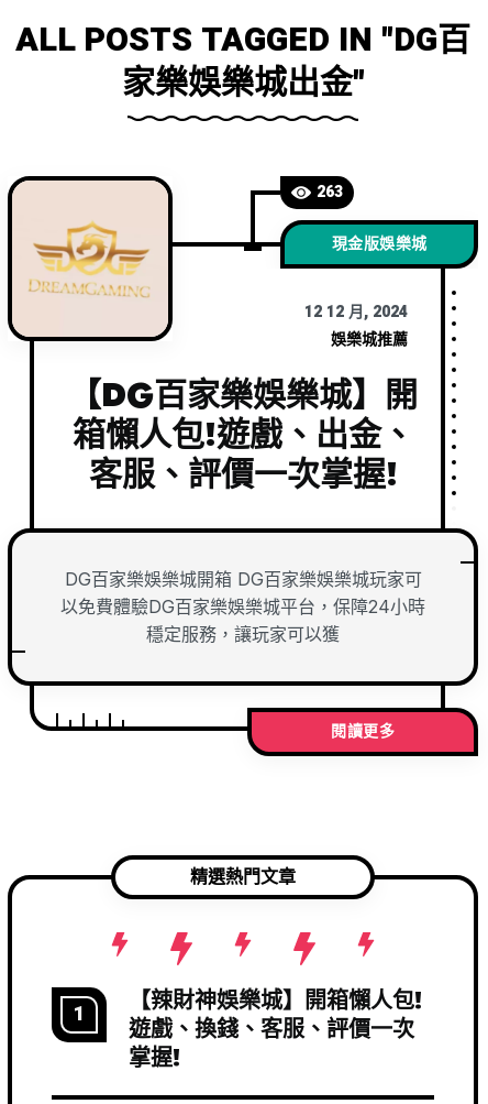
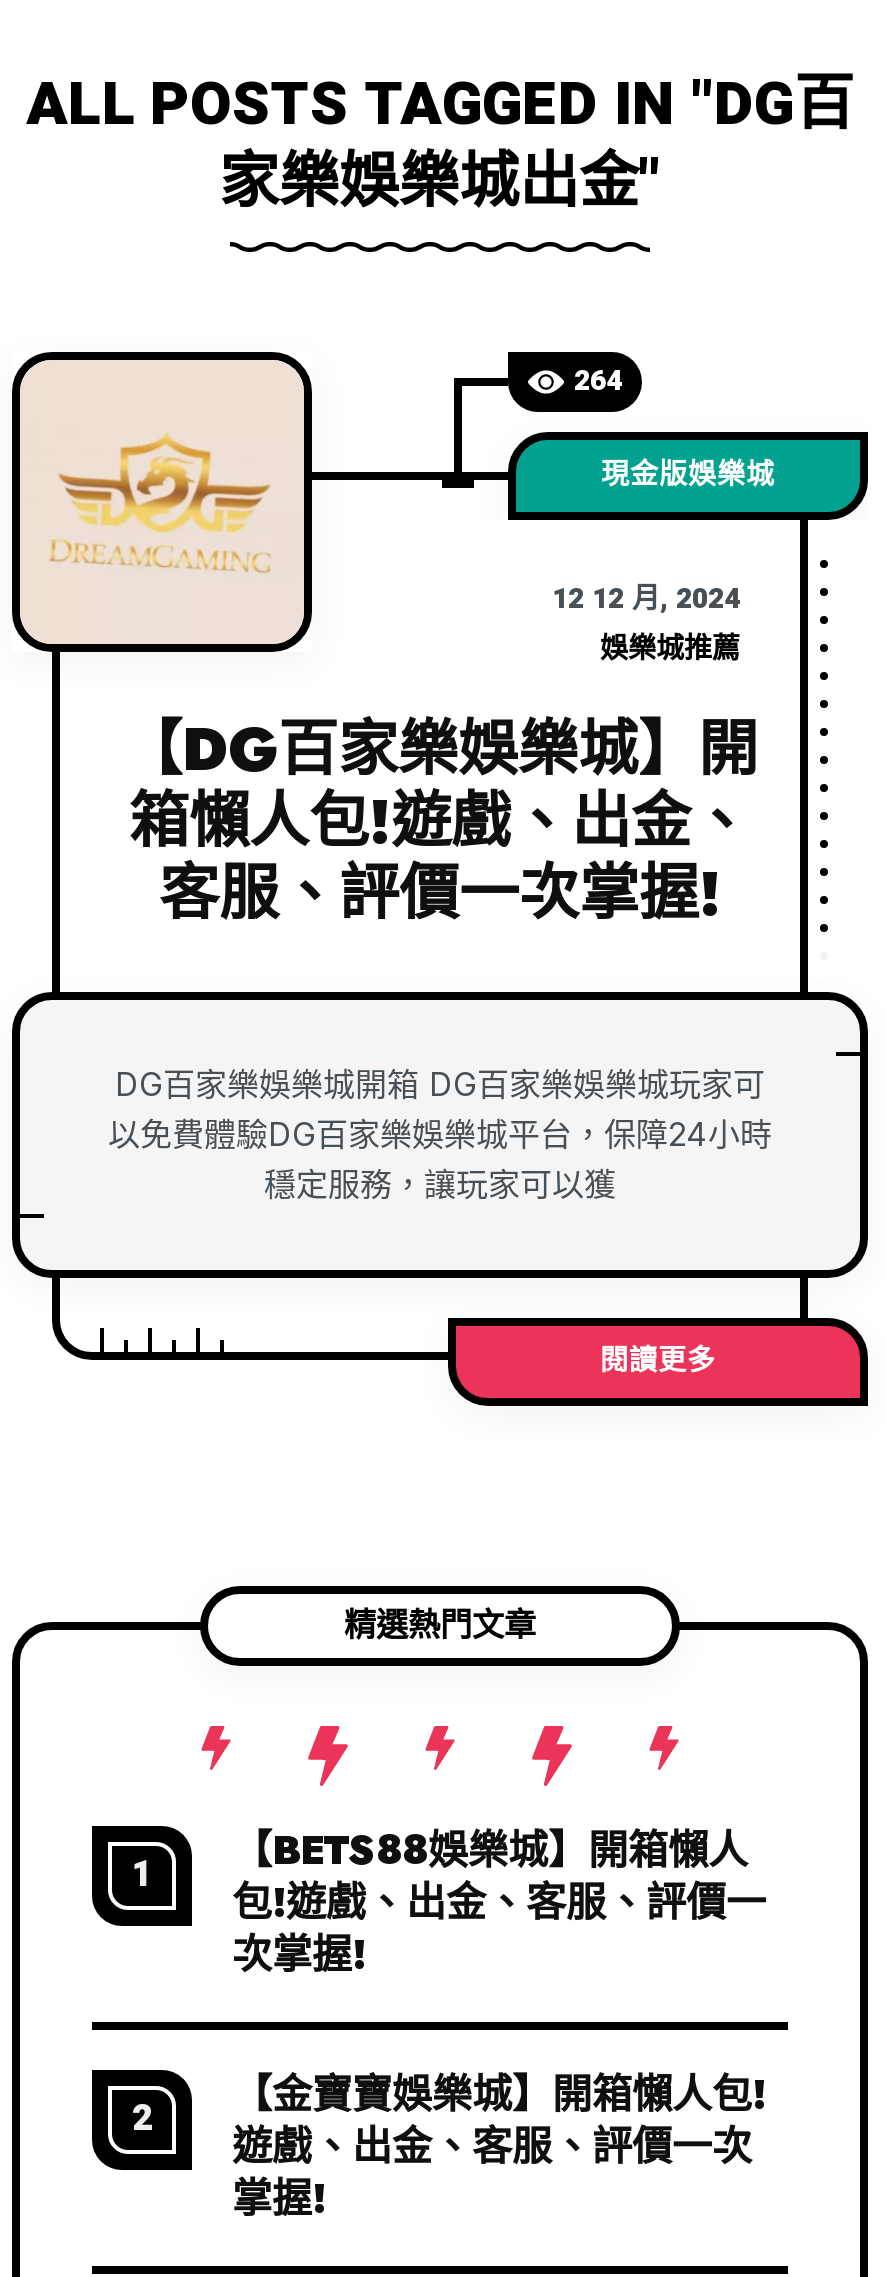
[317,181,343,204] 263 -> [574,360,622,402] 264
[129,985,422,1046] 【辣財神娛樂城】開箱懶人包! | 遊戲、換錢、客服、評價一次 -> [132,1822,766,2176] 【BETS88娛樂城】開箱懶人 | 包!遊戲、出金、客服、評價一 | 次掌握! | 2 | 【金寶寶娛樂城】開箱懶人包! | 遊戲、出金、客服、評價一次

